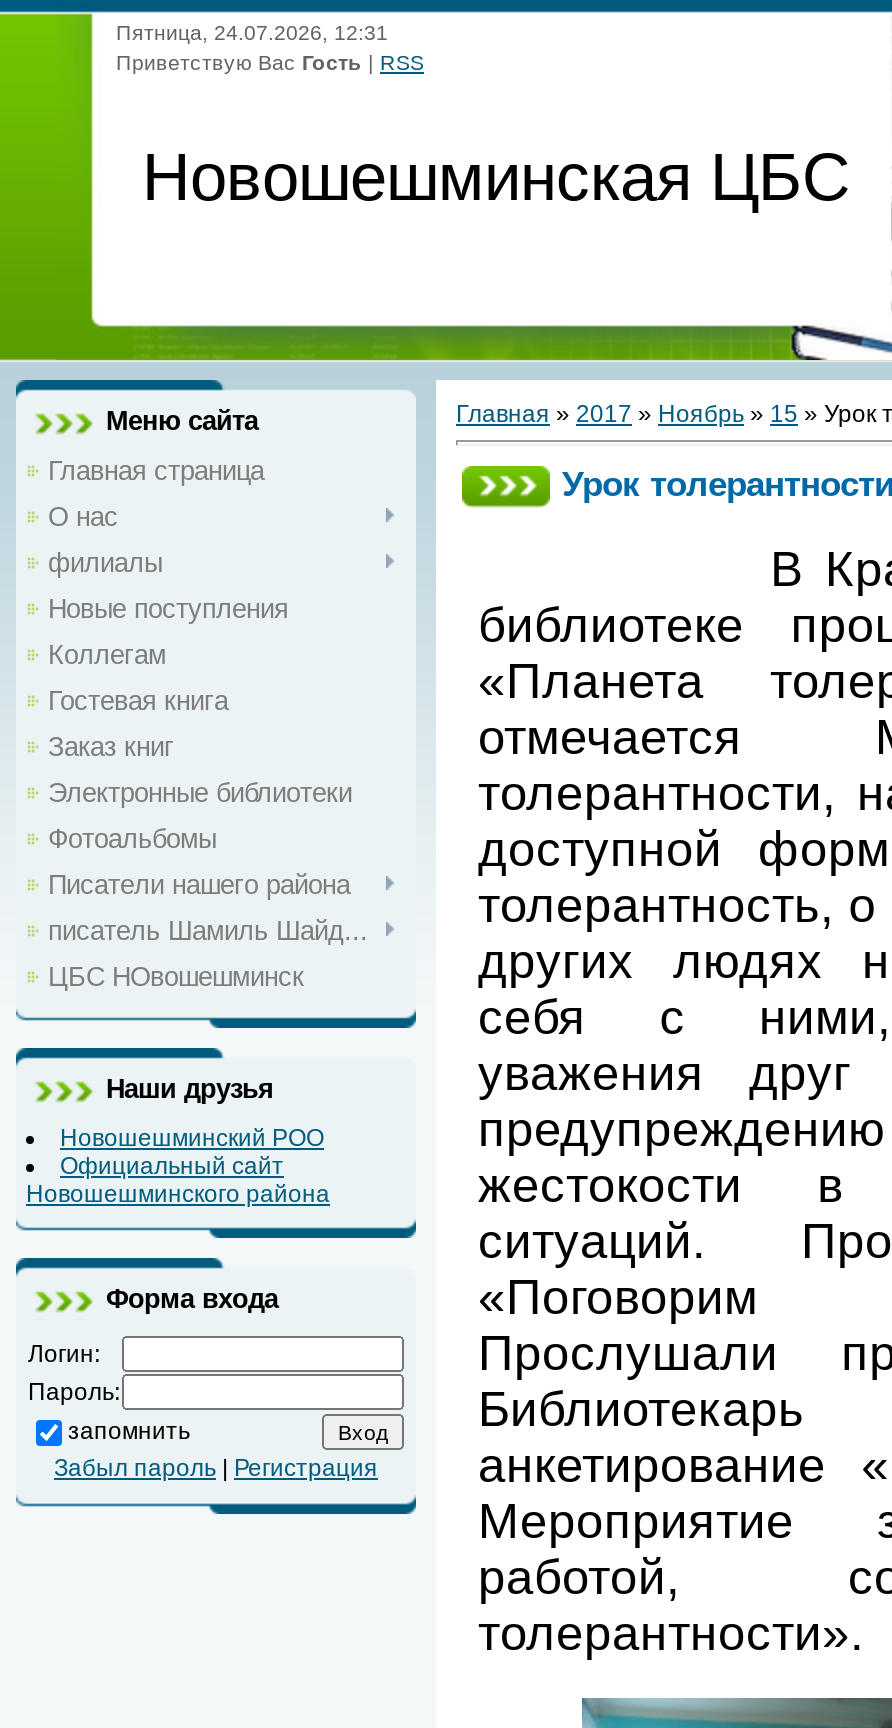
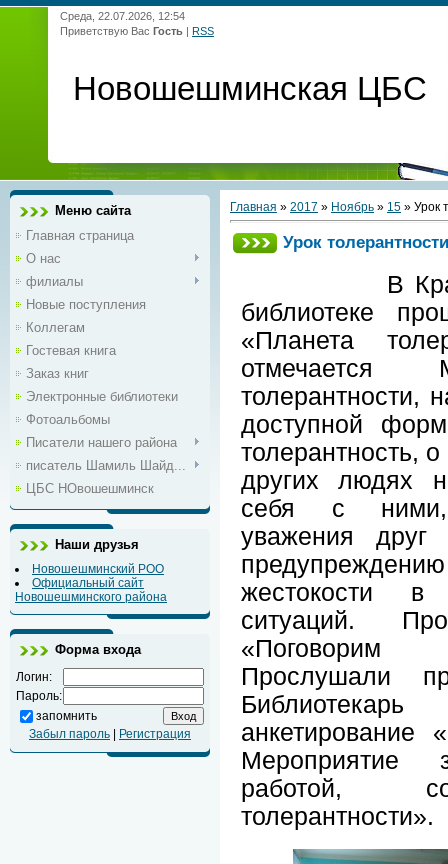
[116,20,388,44] Пятница, 24.07.2026, 12:31 -> [60,10,185,22] Среда, 22.07.2026, 12:54

